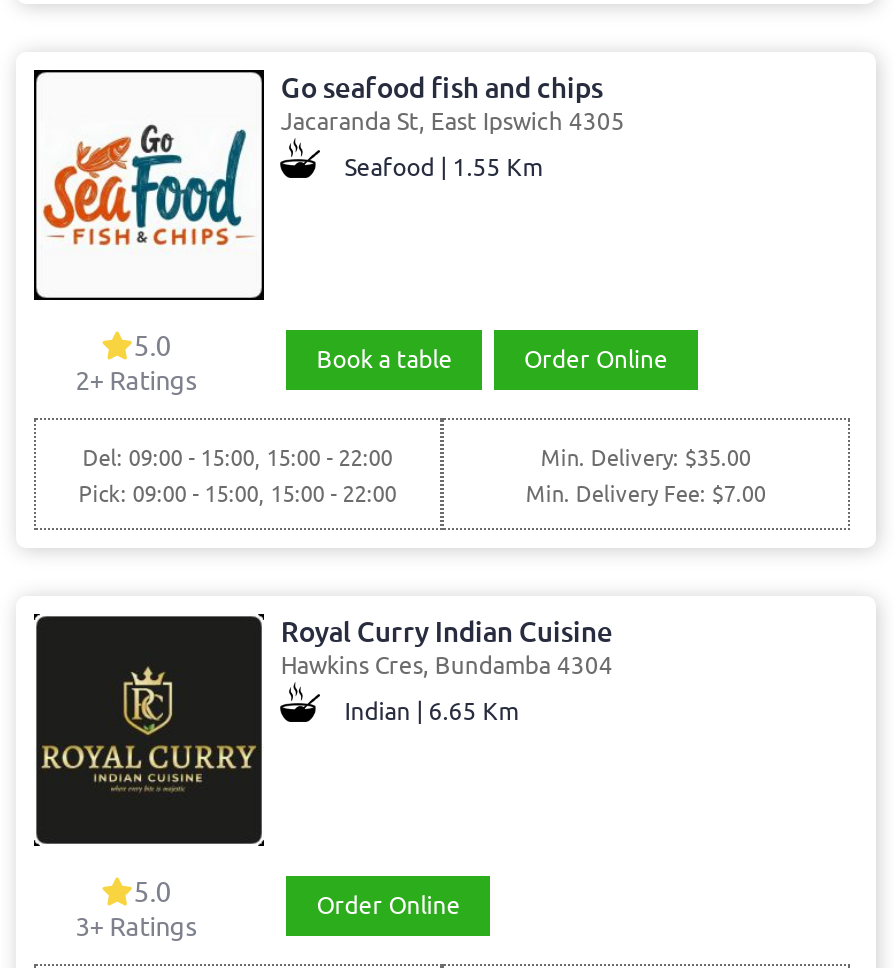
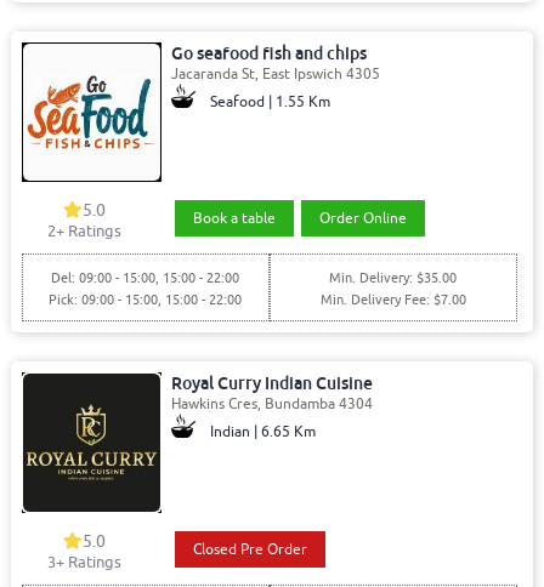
[317,890,461,922] Order Online -> [193,539,308,559] Closed Pre Order

